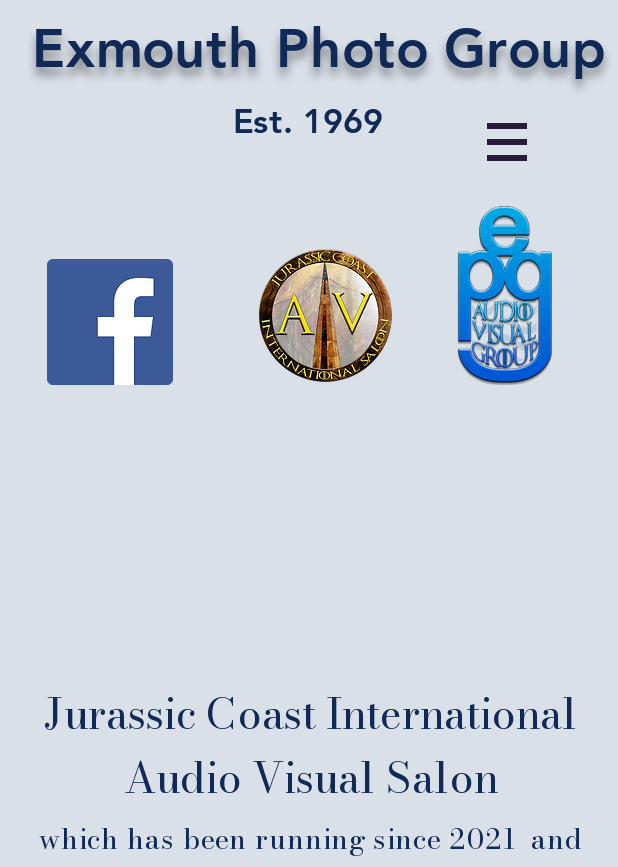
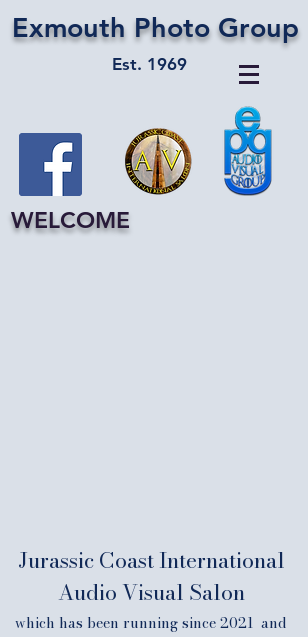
none -> [11,206,130,234] WELCOME

